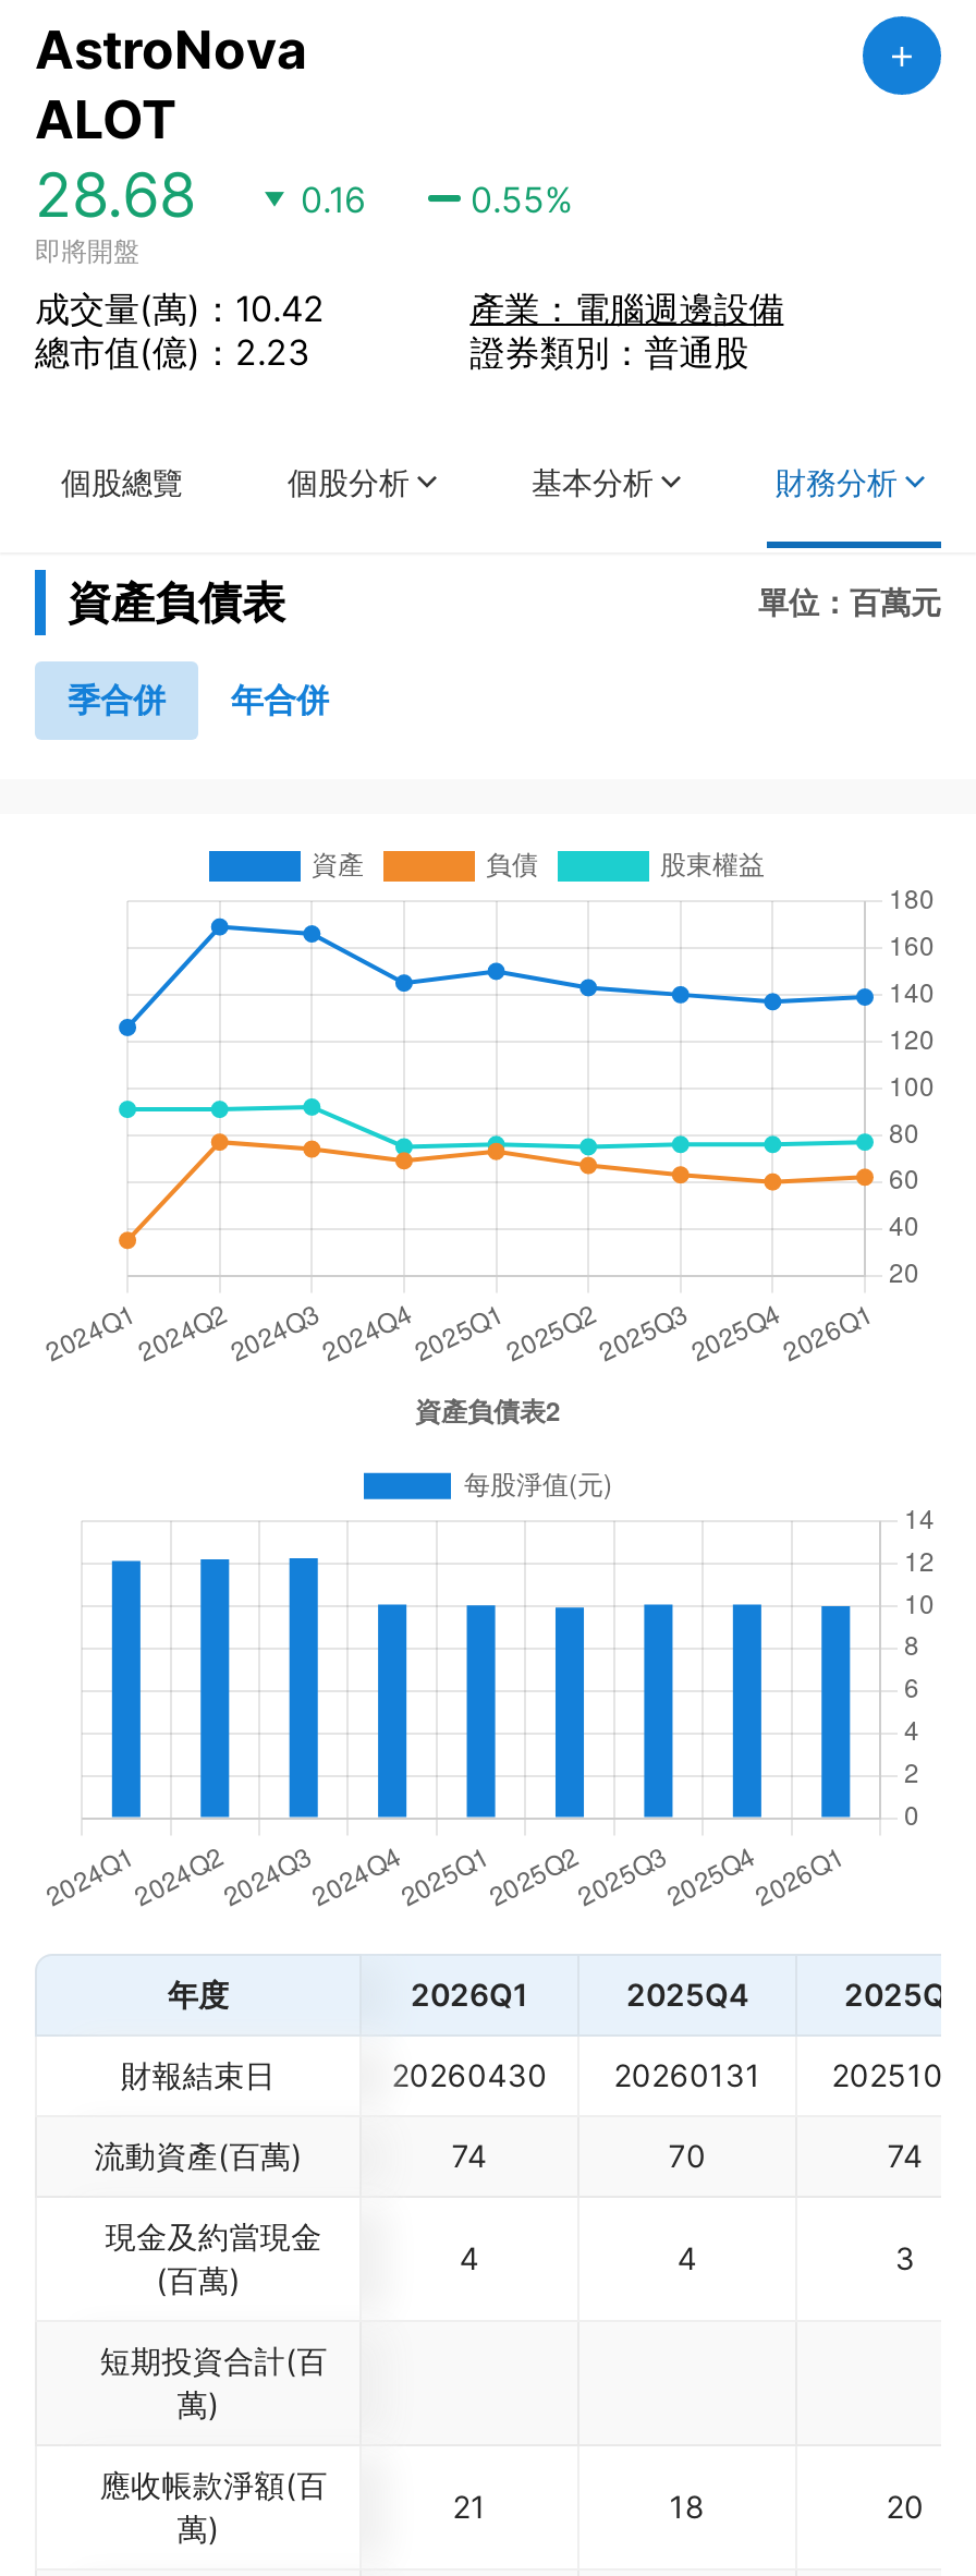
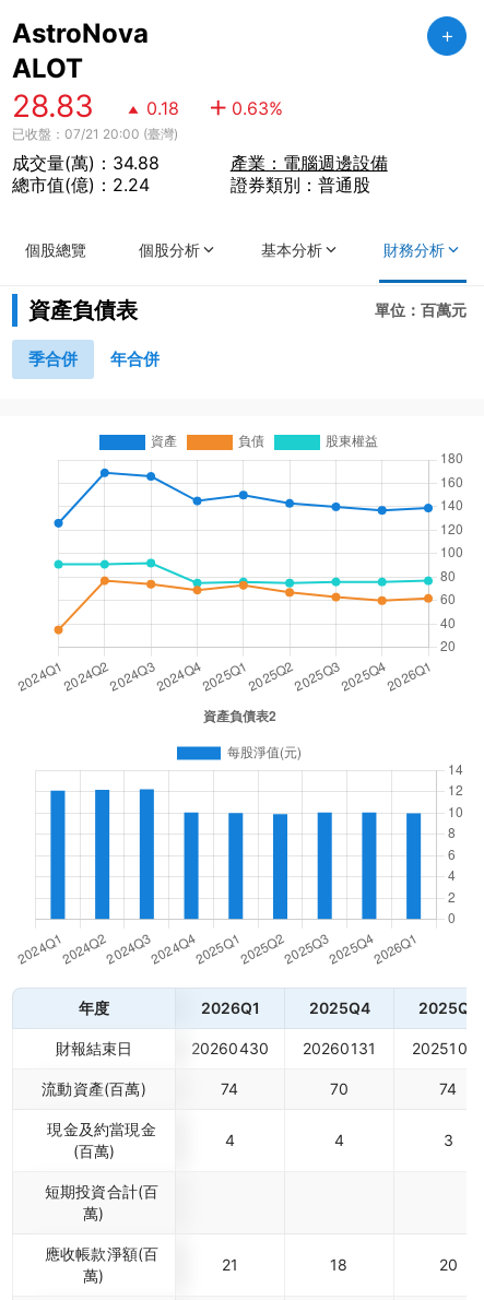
[35,158,573,374] 28.68 | 0.16 | 0.55% | 即將開盤 | 成交量(萬)：10.42 | 總市值(億)：2.23 -> [12,87,283,196] 28.83 | 0.18 | 0.63% | 已收盤：07/21 20:00 (臺灣) | 成交量(萬)：34.88 | 總市值(億)：2.24

